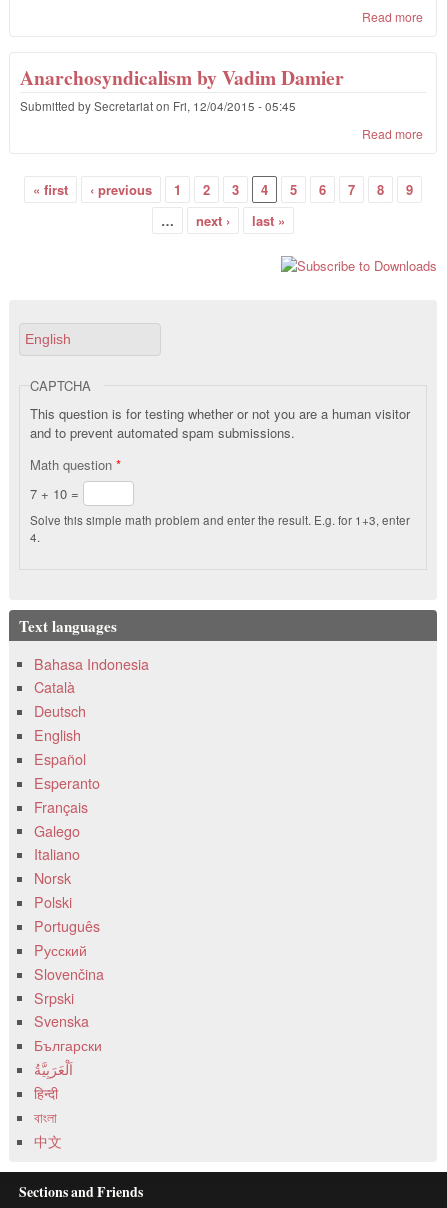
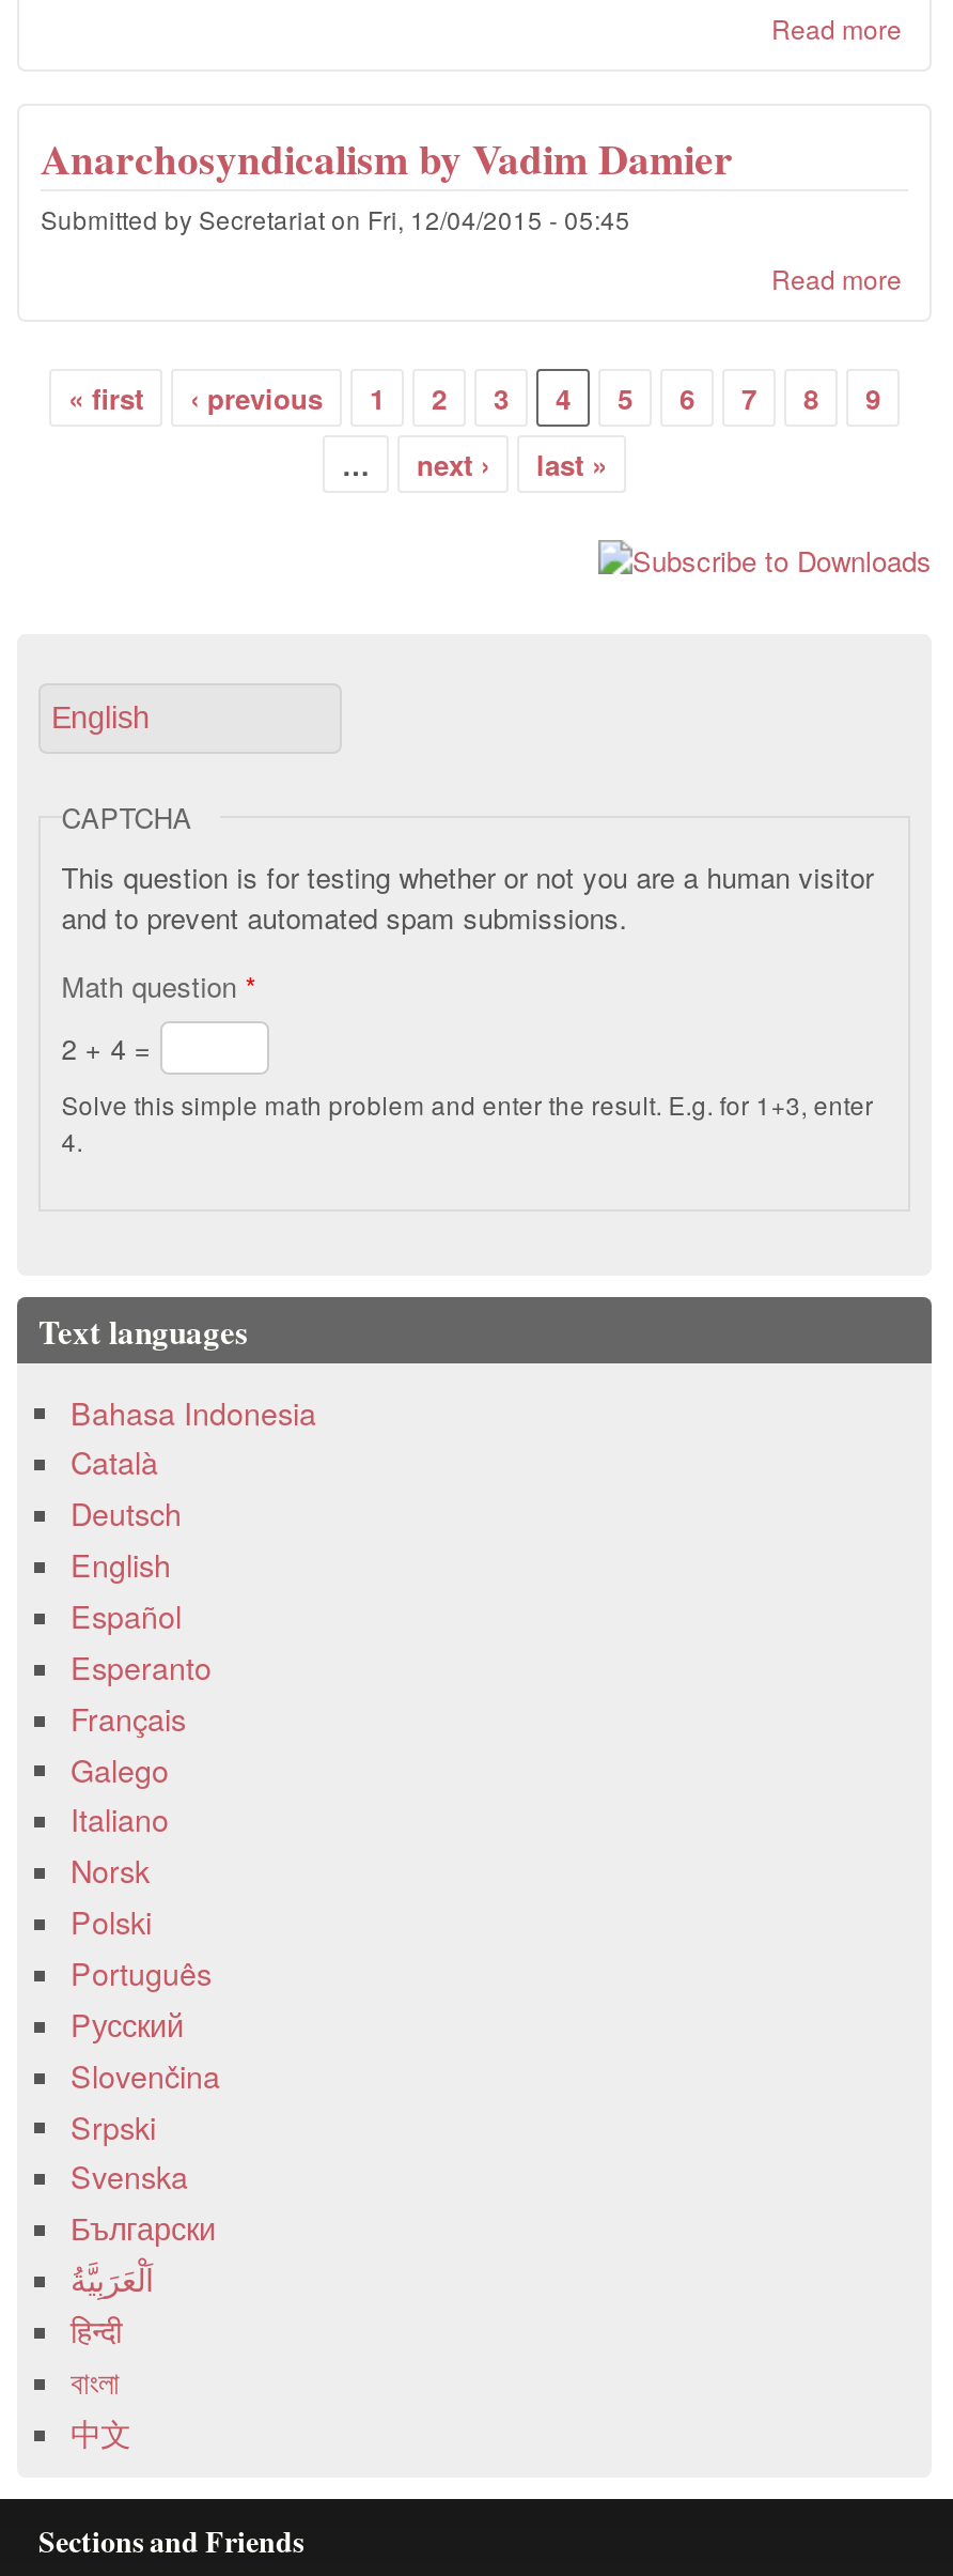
[30,484,83,503] 7 + 10 = -> [62,1027,160,1068] 2 + 4 =

